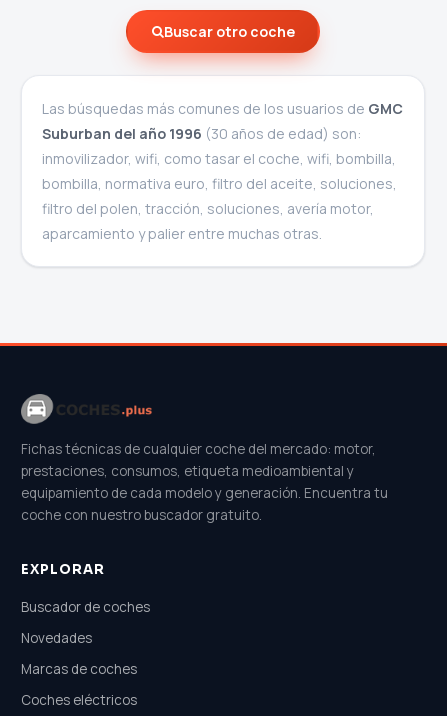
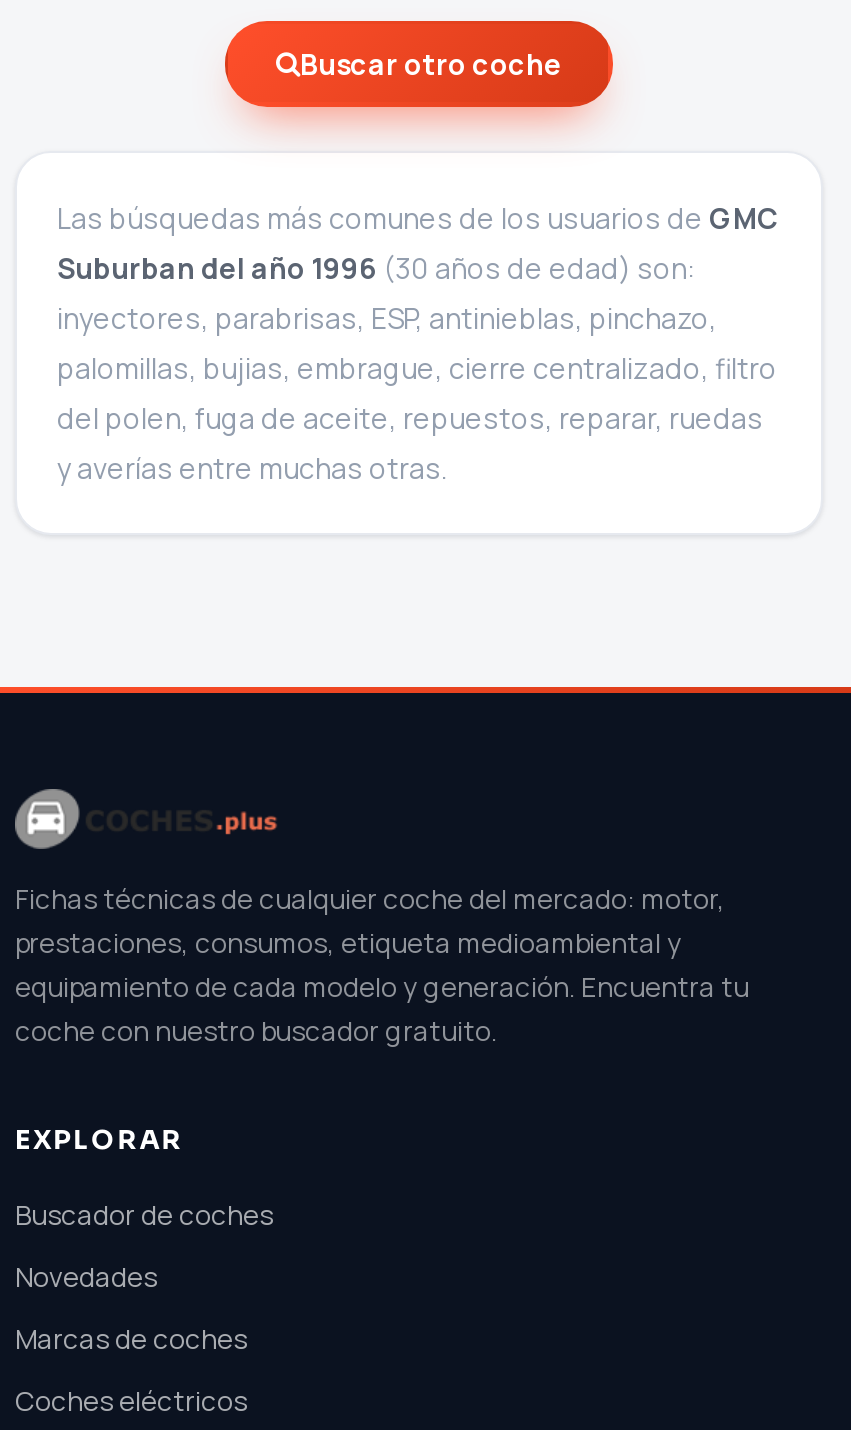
[42,149,397,243] inmovilizador, wifi, como tasar el coche, wifi, bombilla, | bombilla, normativa euro, filtro del aceite, soluciones, | filtro del polen, tracción, soluciones, avería motor, | aparcamiento y palier entre muchas otras. -> [57,299,777,487] inyectores, parabrisas, ESP, antinieblas, pinchazo, | palomillas, bujias, embrague, cierre centralizado, filtro | del polen, fuga de aceite, repuestos, reparar, ruedas | y averías entre muchas otras.

